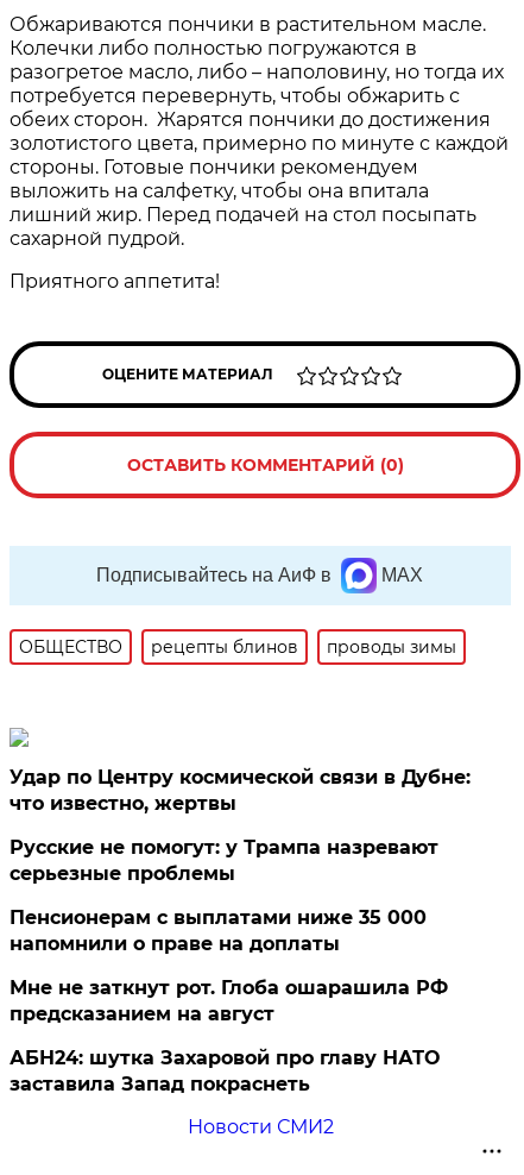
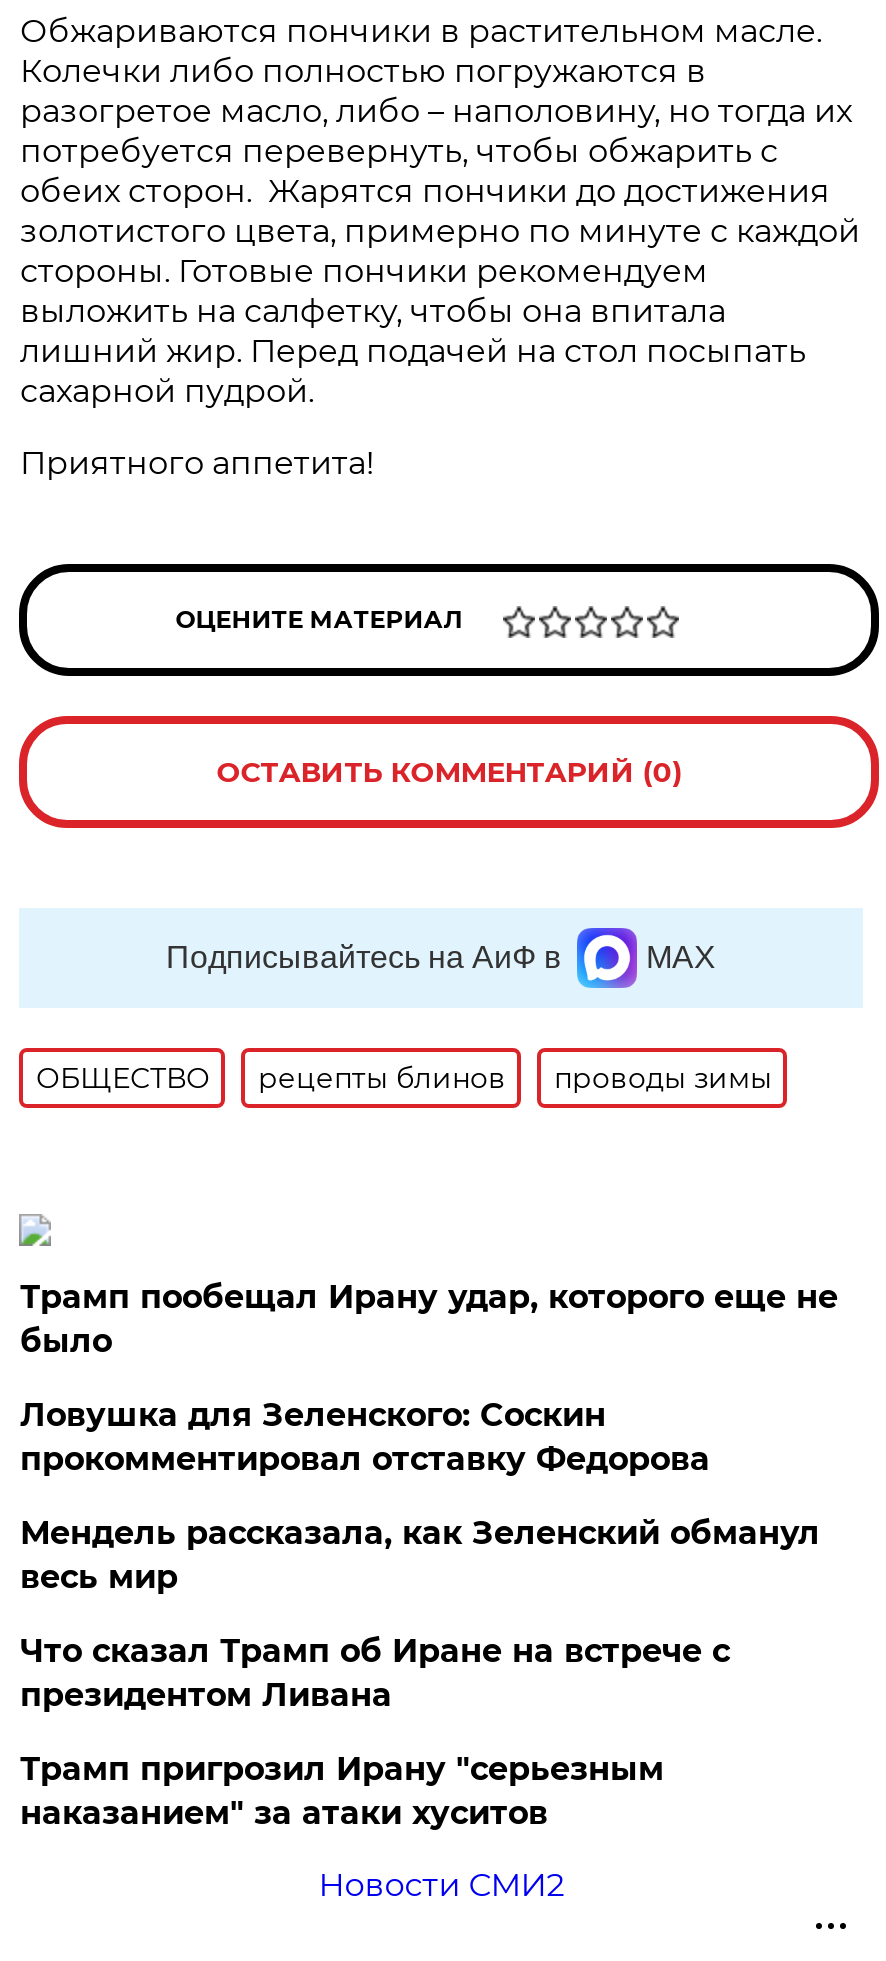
[10,766,471,815] Удар по Центру космической связи в Дубне: | что известно, жертвы -> [20,1278,838,1360] Трамп пообещал Ирану удар, которого еще не | было
[10,836,439,885] Русские не помогут: у Трампа назревают | серьезные проблемы -> [20,1396,710,1478] Ловушка для Зеленского: Соскин | прокомментировал отставку Федорова
[10,906,427,955] Пенсионерам с выплатами ниже 35 000 | напомнили о праве на доплаты -> [20,1514,820,1596] Мендель рассказала, как Зеленский обманул | весь мир
[10,976,448,1025] Мне не заткнут рот. Глоба ошарашила РФ | предсказанием на август -> [20,1632,730,1714] Что сказал Трамп об Иране на встрече с | президентом Ливана
[10,1046,440,1095] АБН24: шутка Захаровой про главу НАТО | заставила Запад покраснеть -> [20,1750,664,1832] Трамп пригрозил Ирану "серьезным | наказанием" за атаки хуситов

